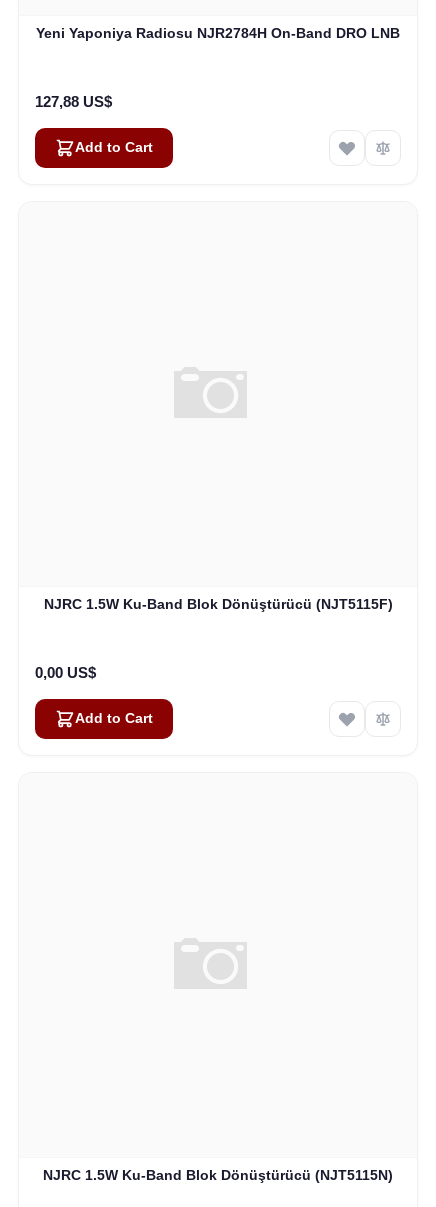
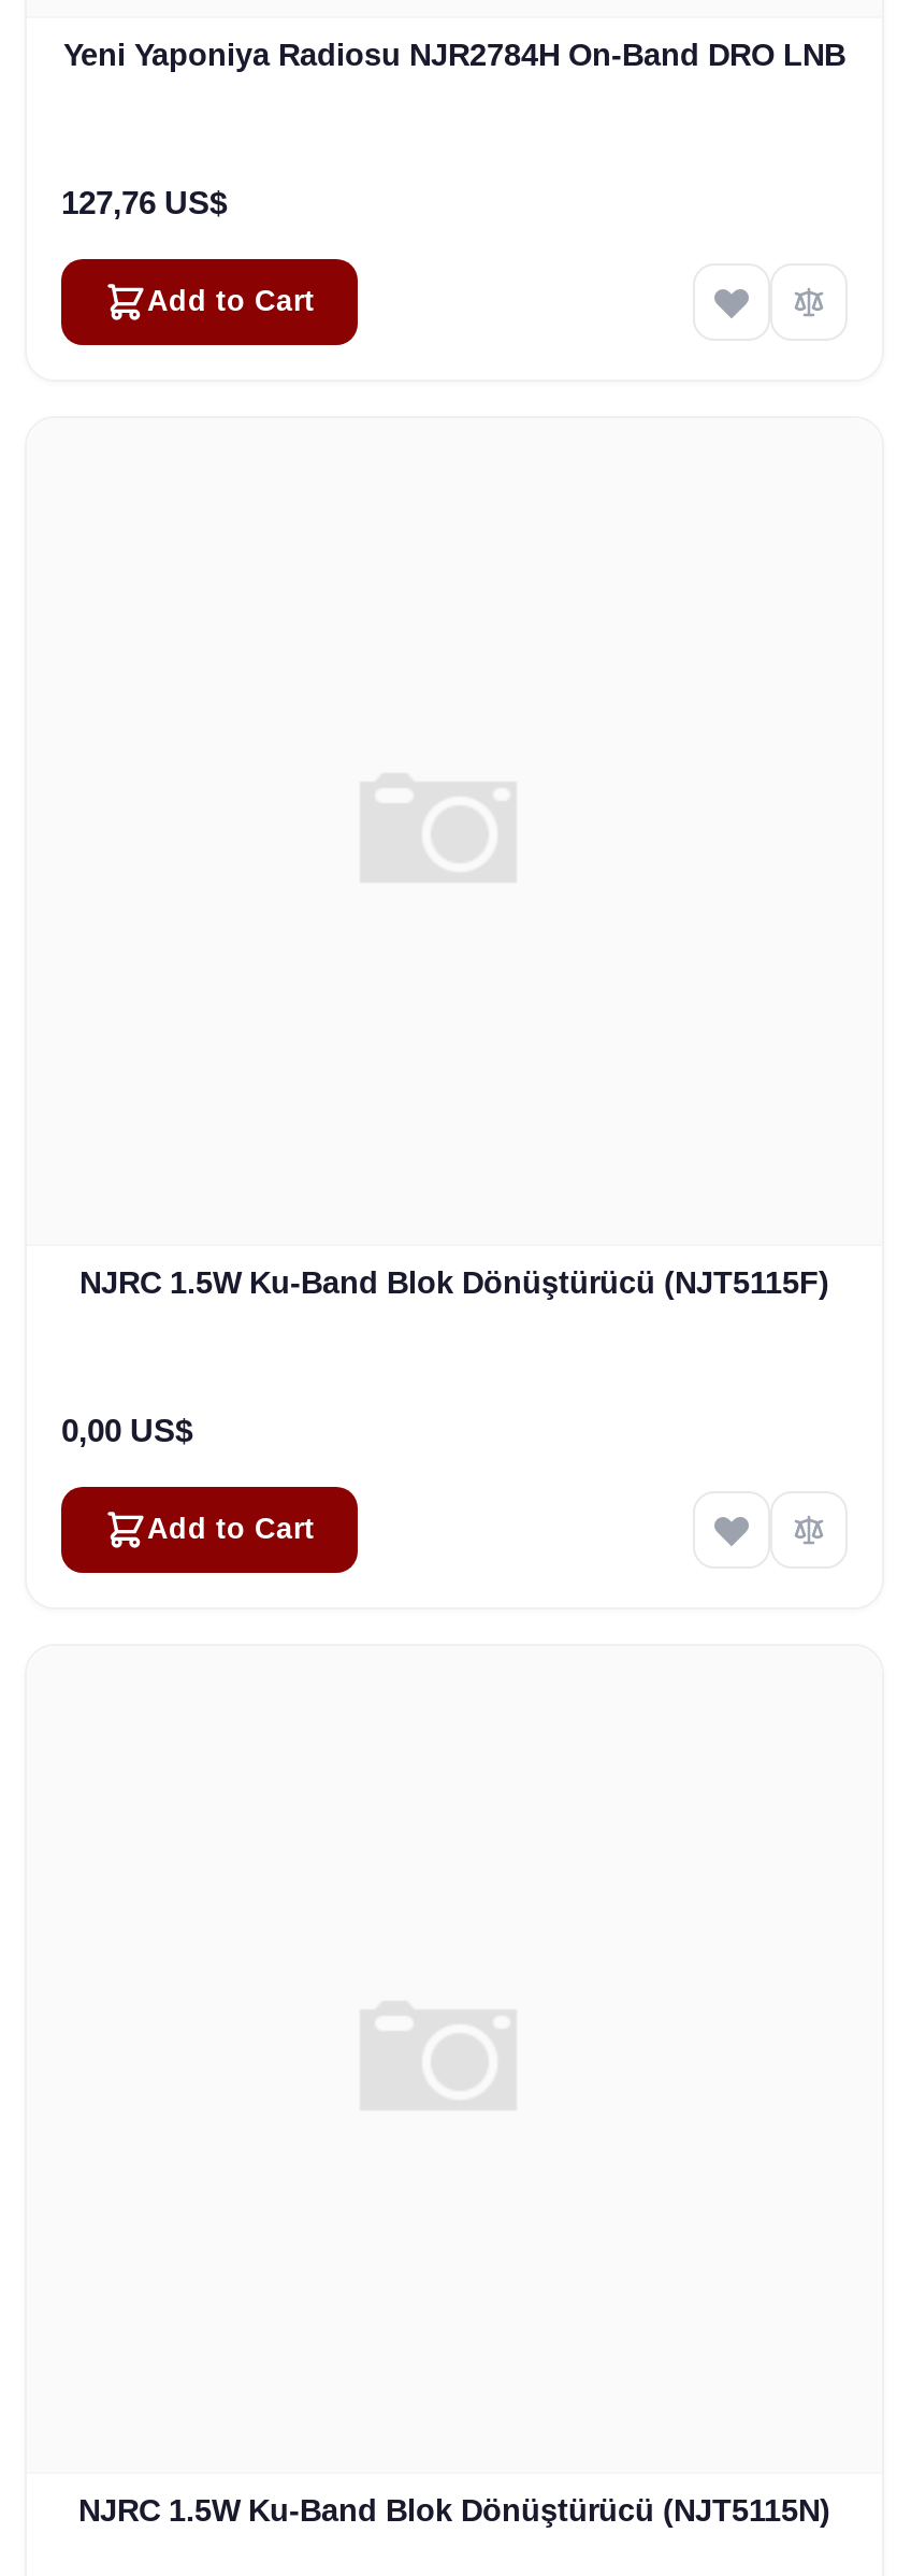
[35,93,112,110] 127,88 US$ -> [61,184,227,221] 127,76 US$

